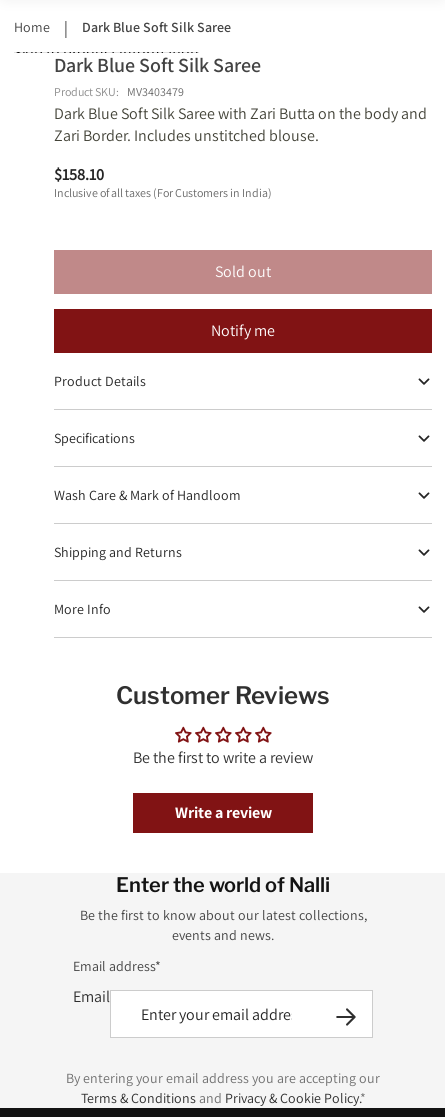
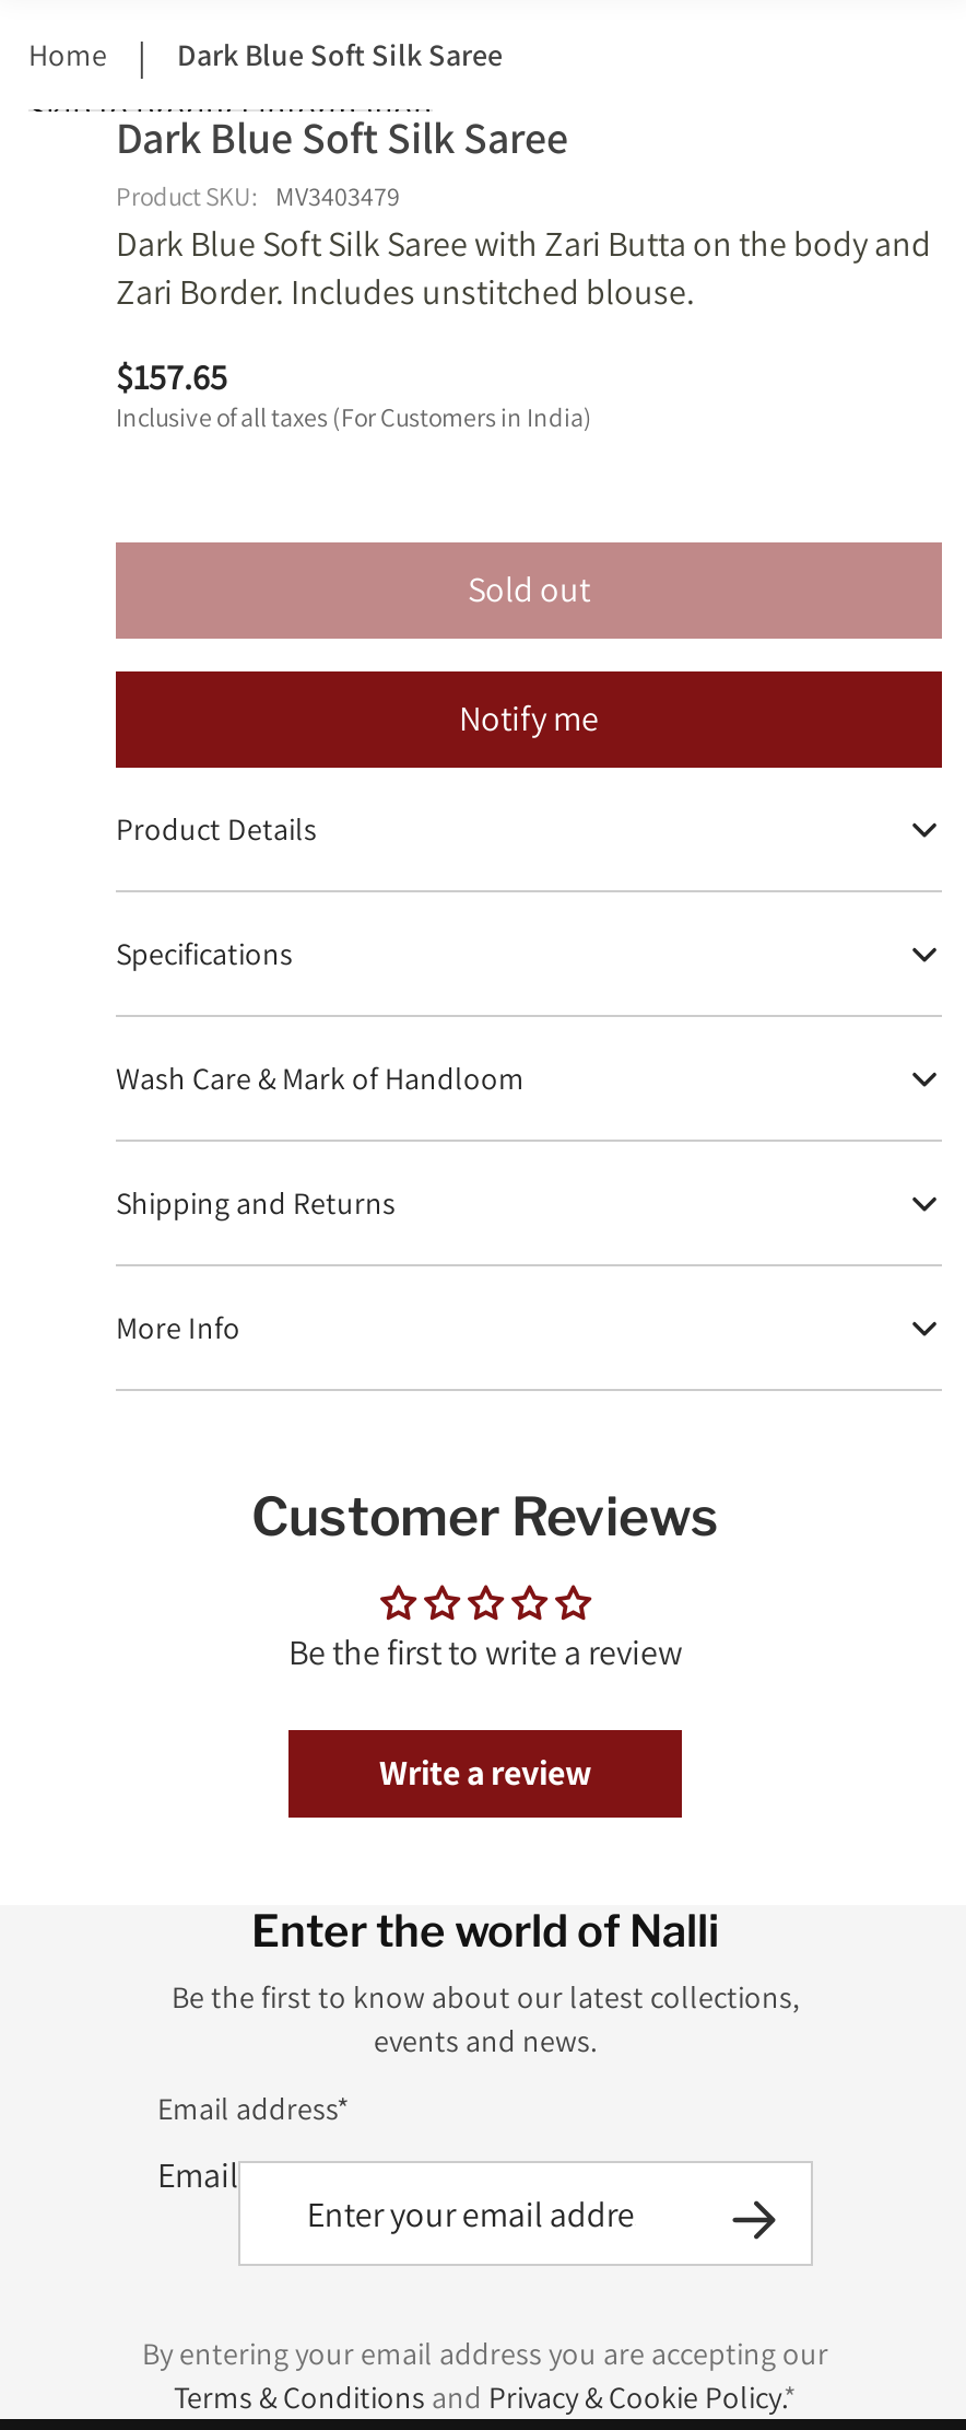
[54,164,104,185] $158.10 -> [116,354,227,400] $157.65

